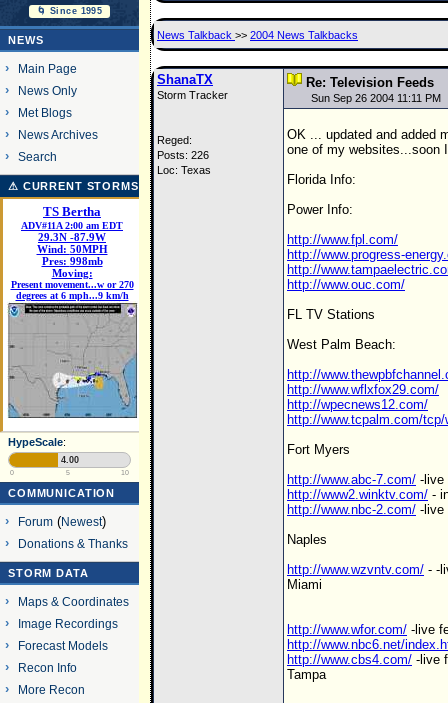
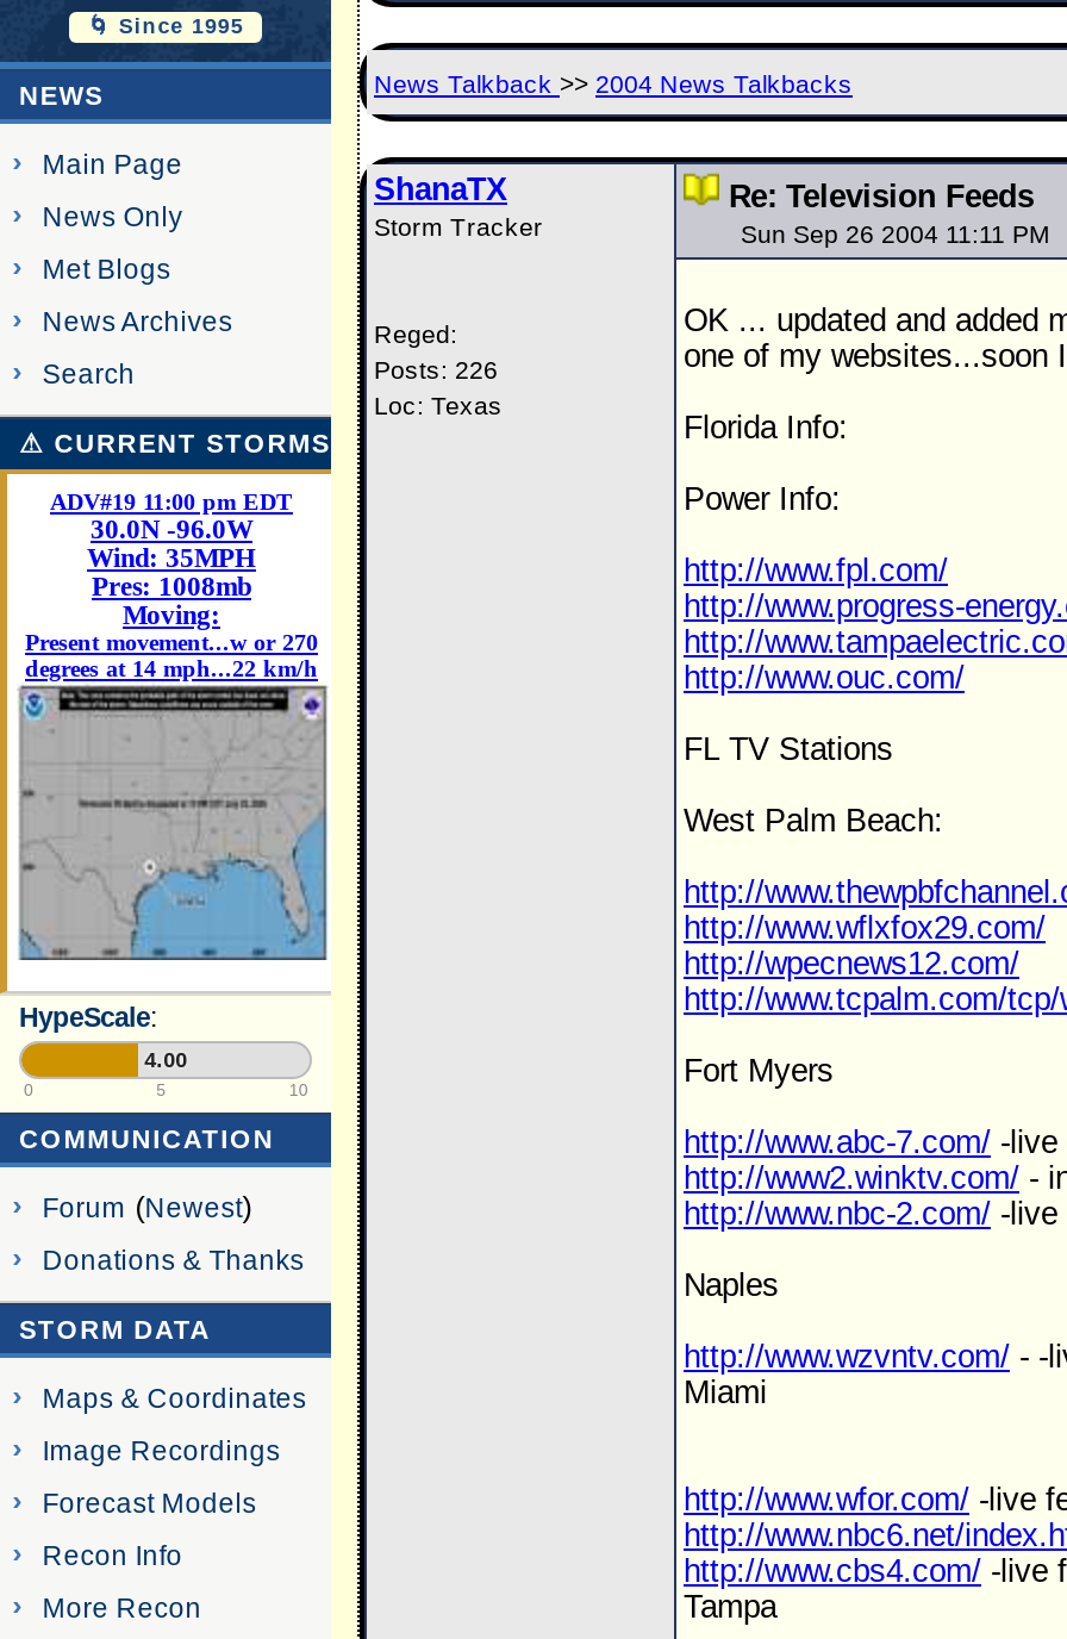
[21,205,123,267] TS Bertha | ADV#11A 2:00 am EDT | 29.3N-87.9W | Wind:50MPH | Pres:998mb -> [50,488,293,600] ADV#19 11:00 pm EDT | 30.0N-96.0W | Wind:35MPH | Pres:1008mb
[15,290,128,301] degrees at 6 mph...9 km/h -> [25,655,318,681] degrees at 14 mph...22 km/h
[53,345,137,391] [image] -> [79,798,324,903] [image]

